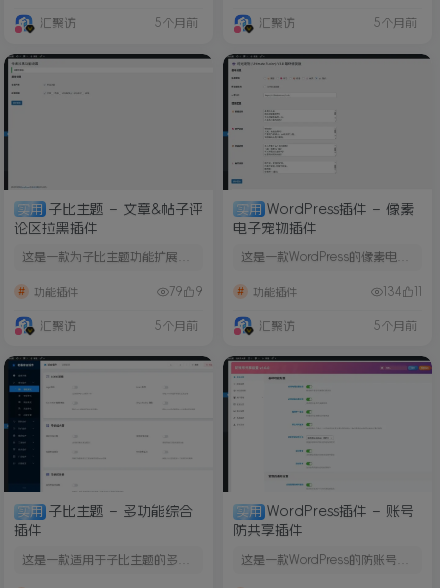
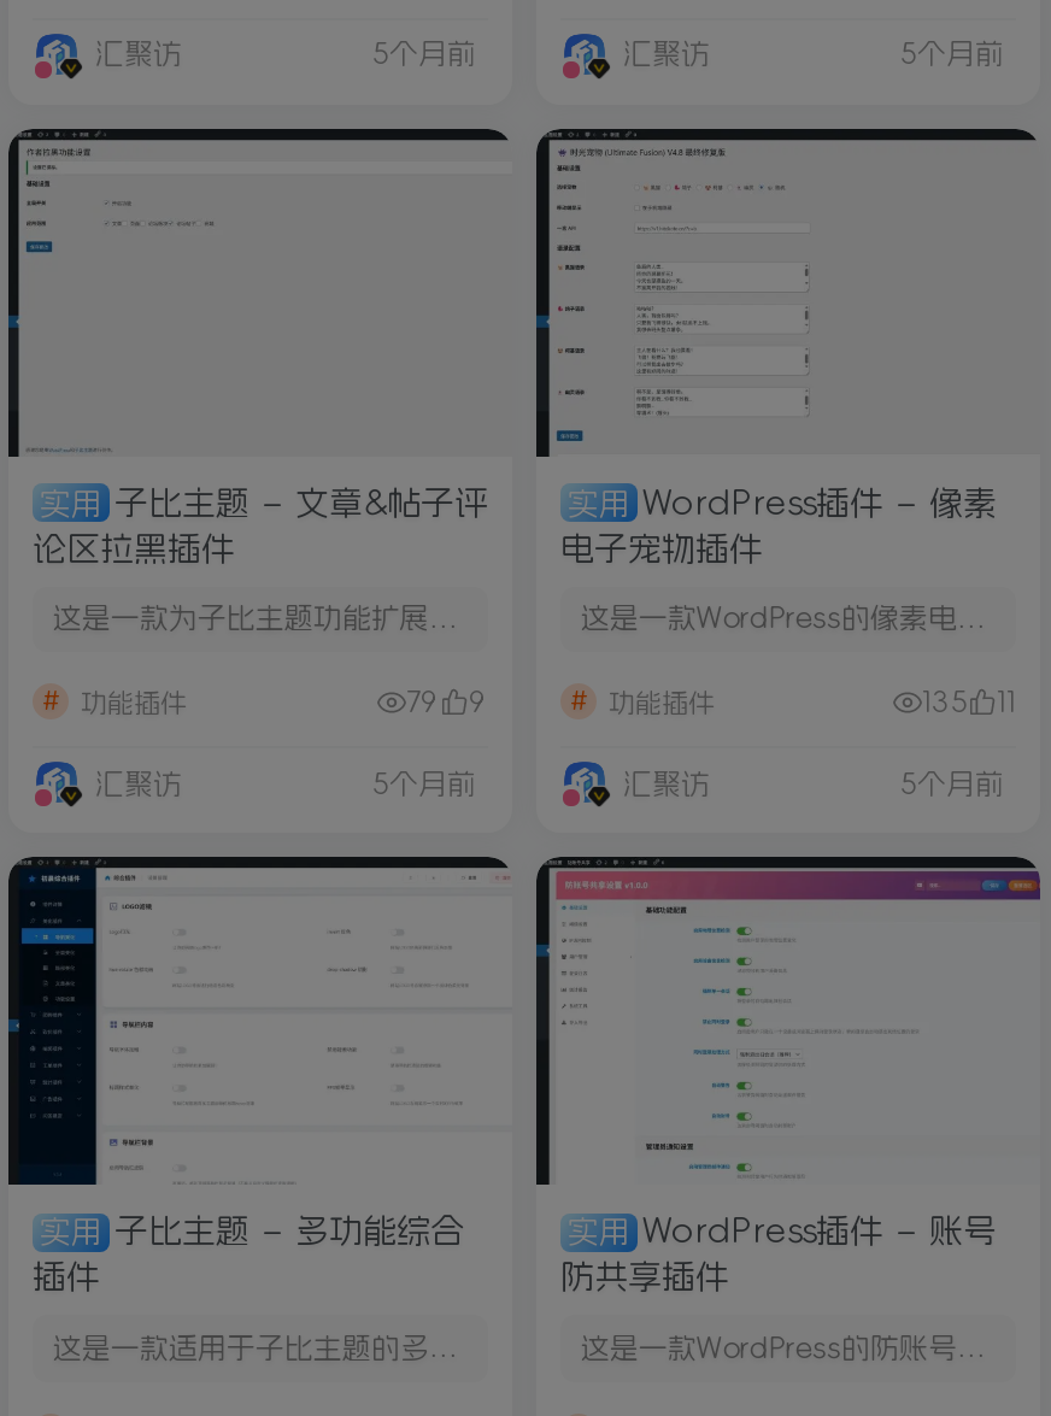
[383,286,402,298] 134 -> [922,689,968,718] 135

